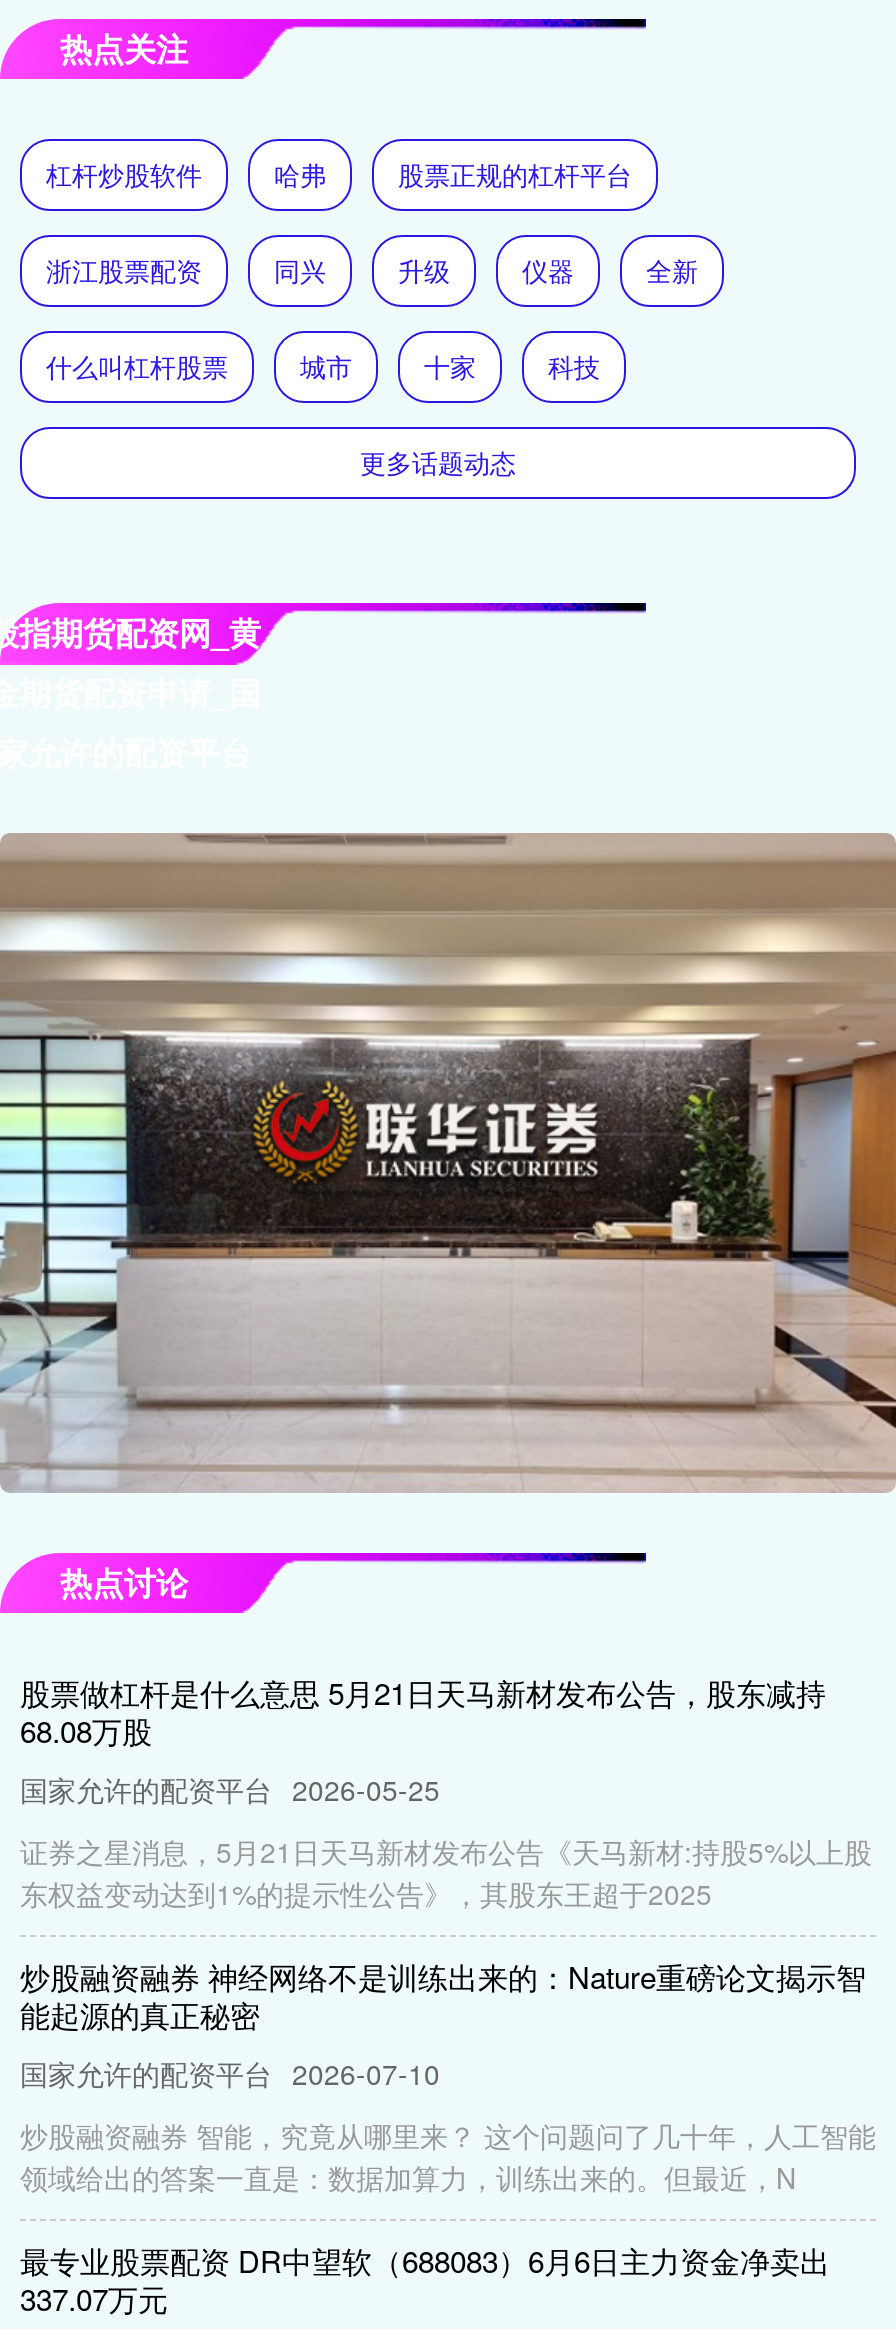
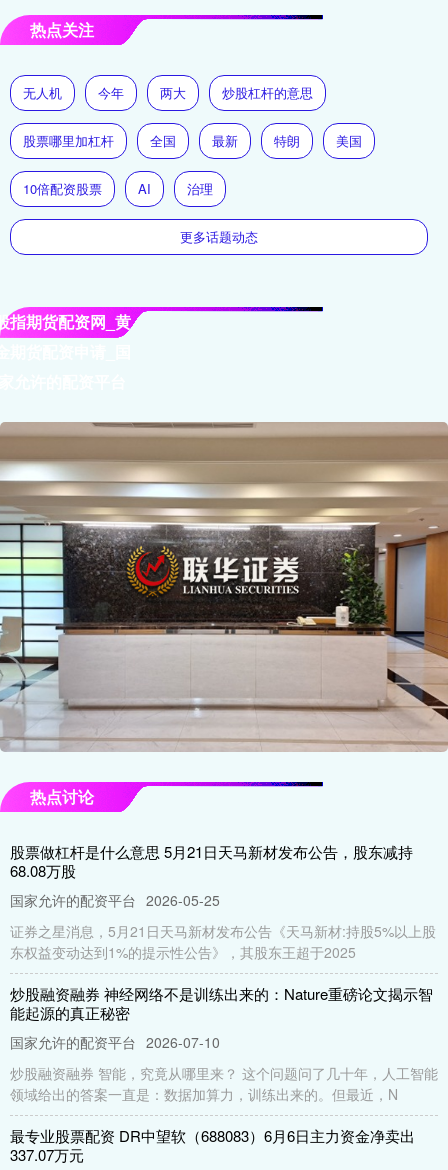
[46,155,632,193] 杠杆炒股软件 | 哈弗 | 股票正规的杠杆平台 -> [23,83,313,102] 无人机 | 今年 | 两大 | 炒股杠杆的意思
[46,251,698,289] 浙江股票配资 | 同兴 | 升级 | 仪器 | 全新 -> [23,131,362,150] 股票哪里加杠杆 | 全国 | 最新 | 特朗 | 美国
[46,347,600,385] 什么叫杠杆股票 | 城市 | 十家 | 科技 -> [23,179,213,198] 10倍配资股票 | AI | 治理

